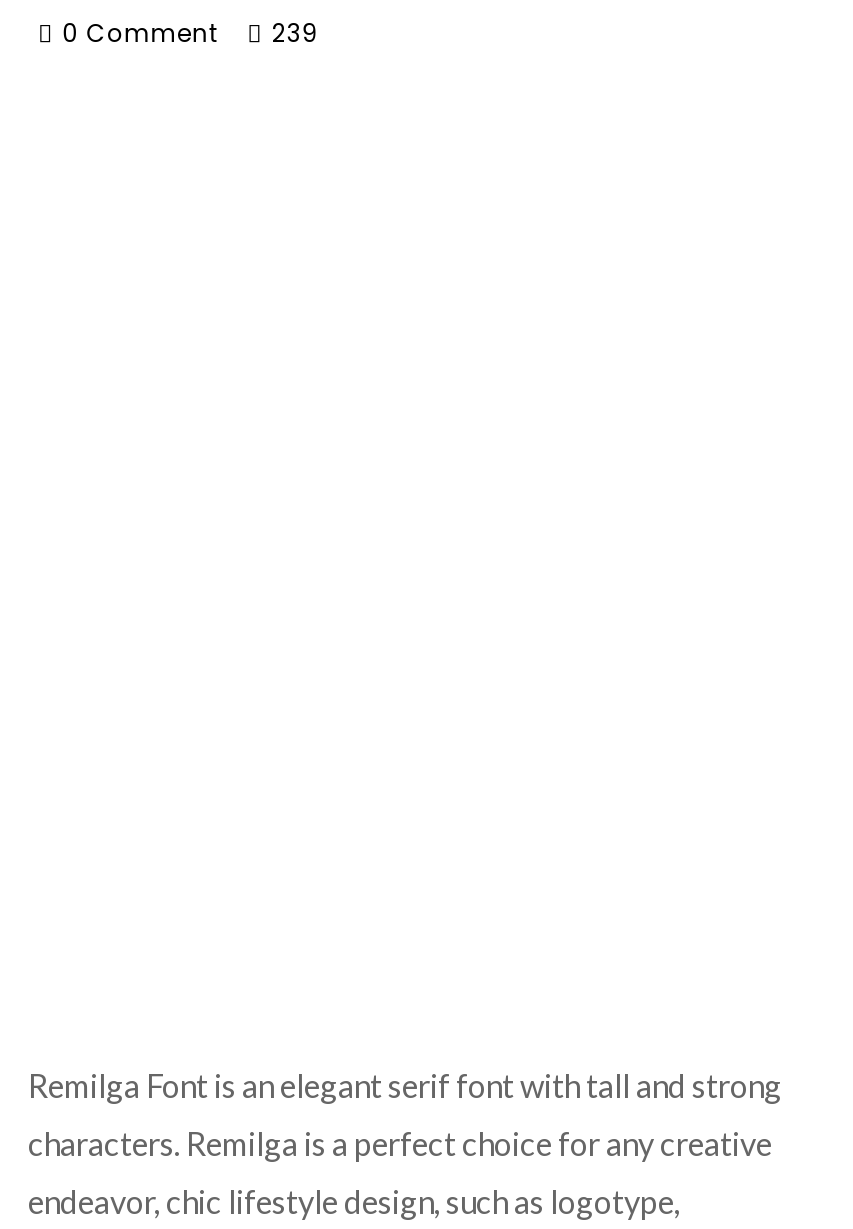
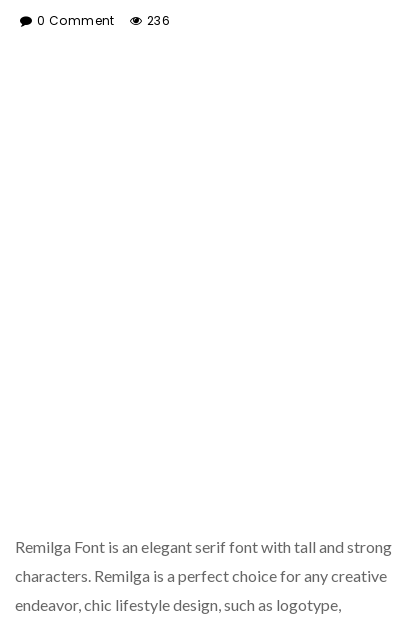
[63,16,318,50] 0 Comment 239 -> [37,12,170,29] 0 Comment 236

